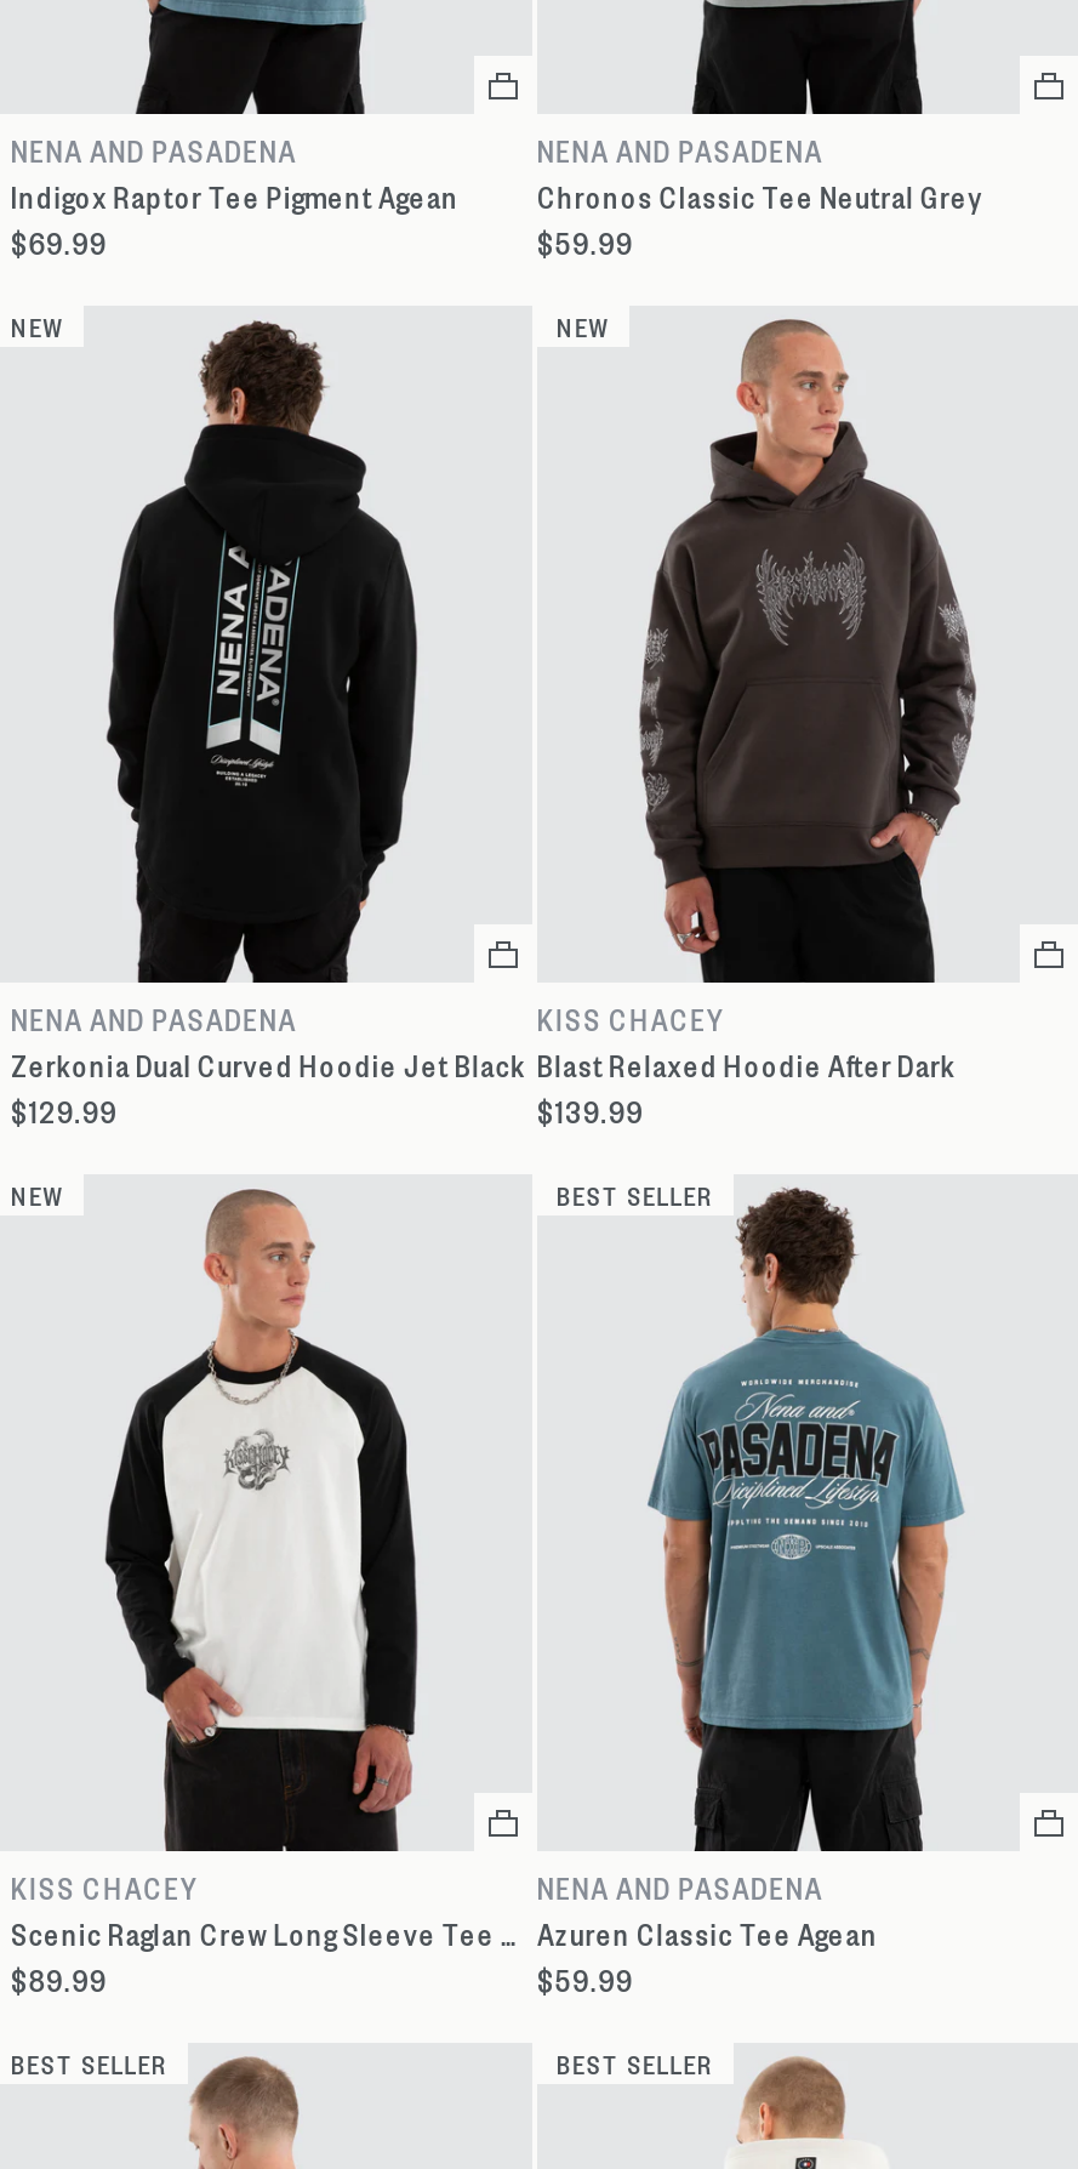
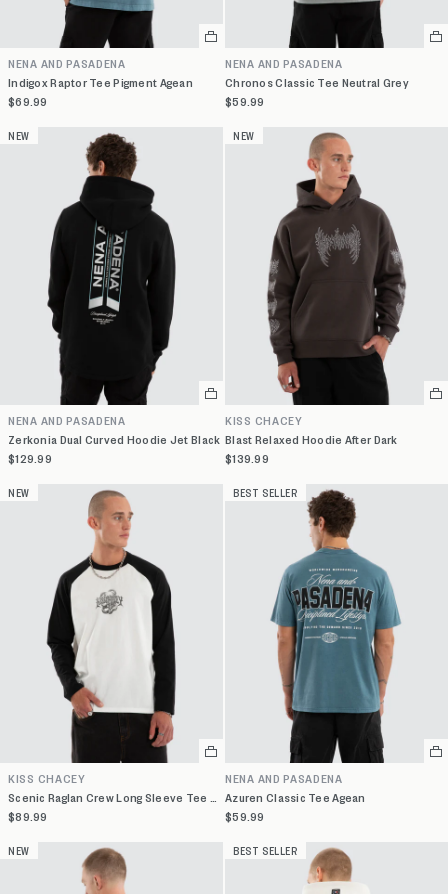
[11,2048,168,2079] BEST SELLER -> [8,844,30,857] NEW

